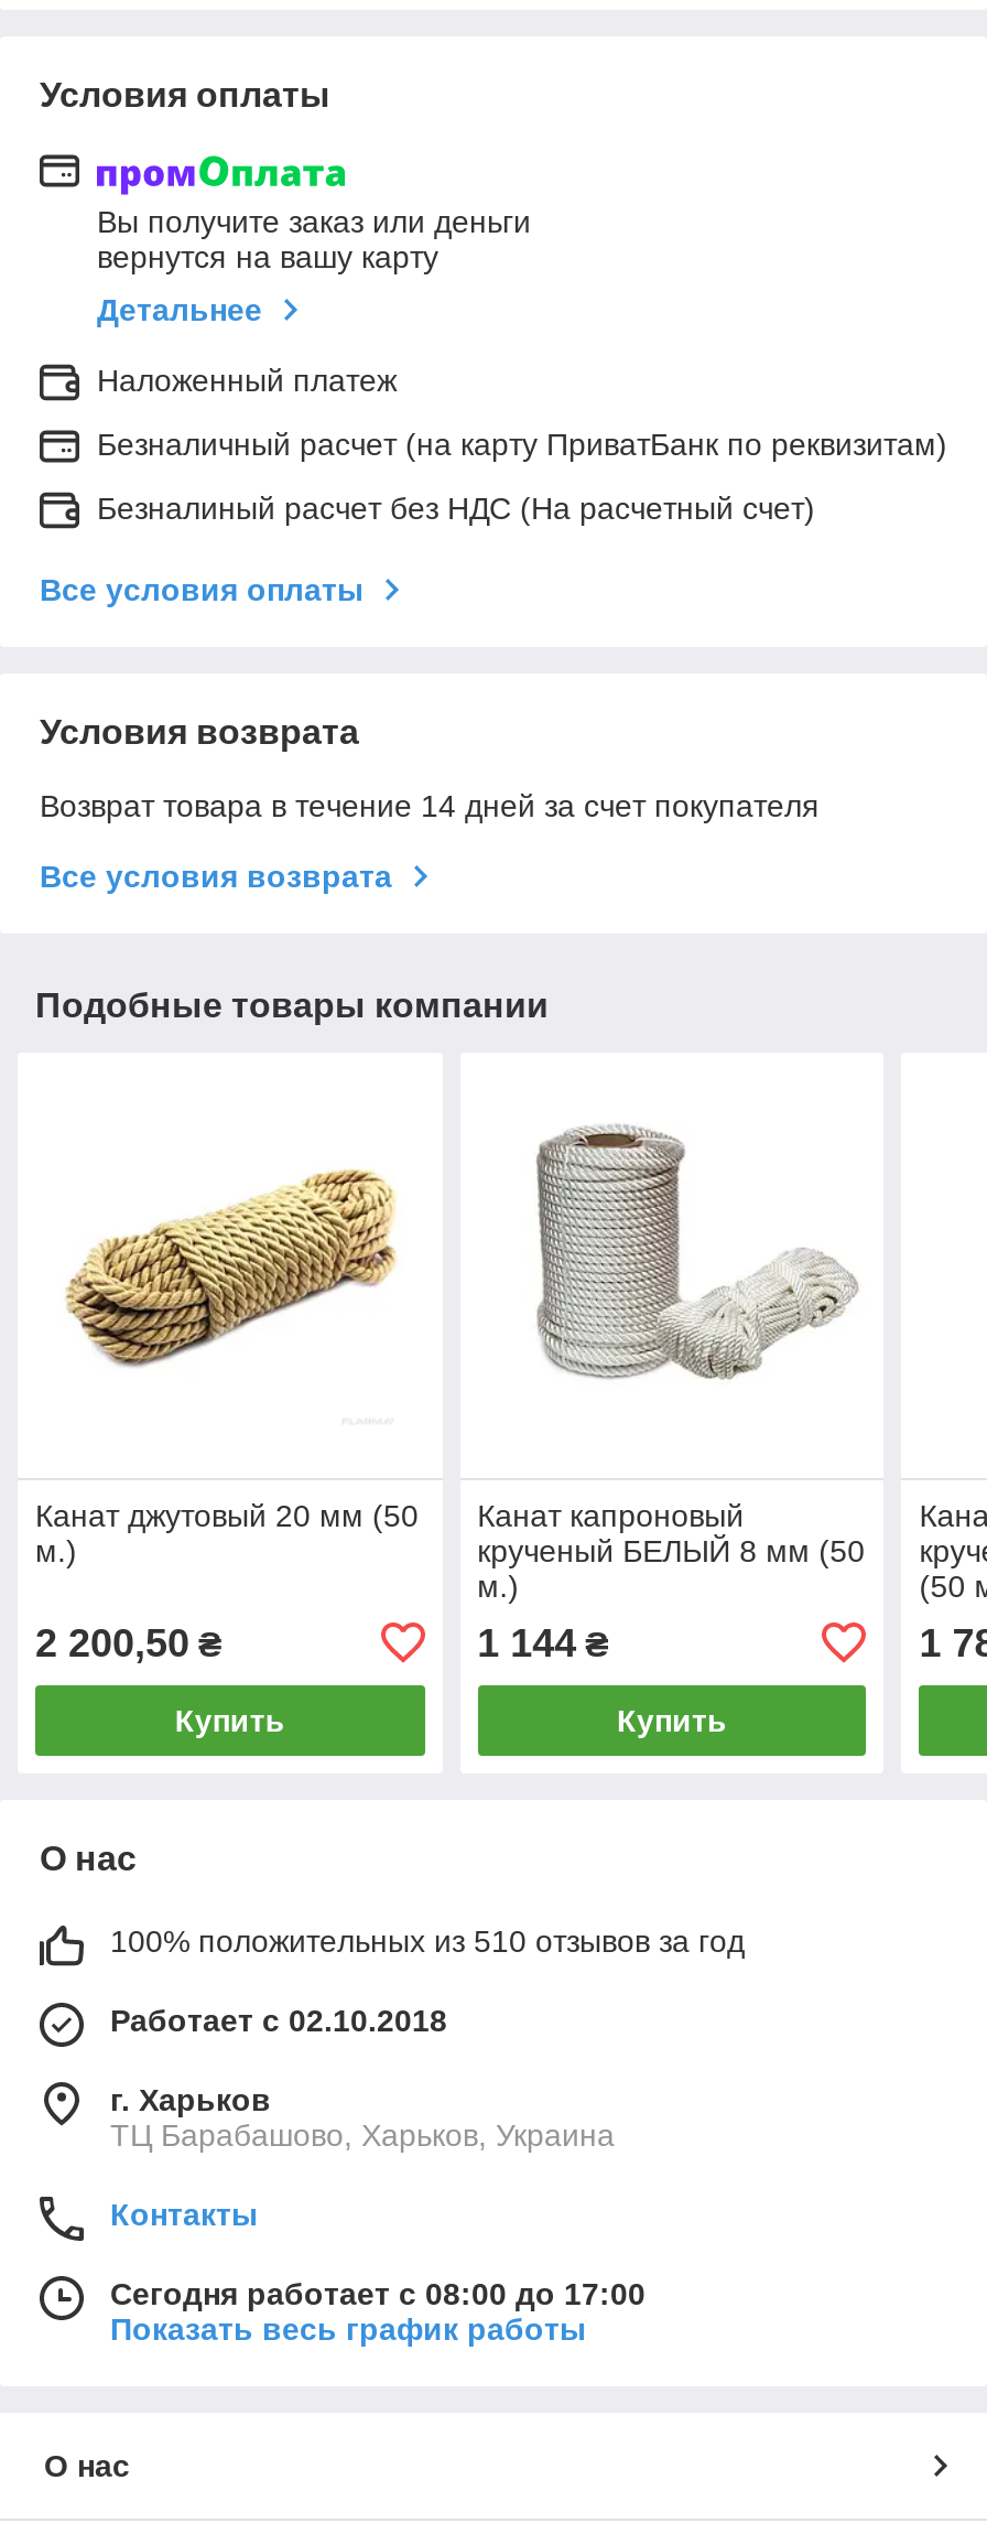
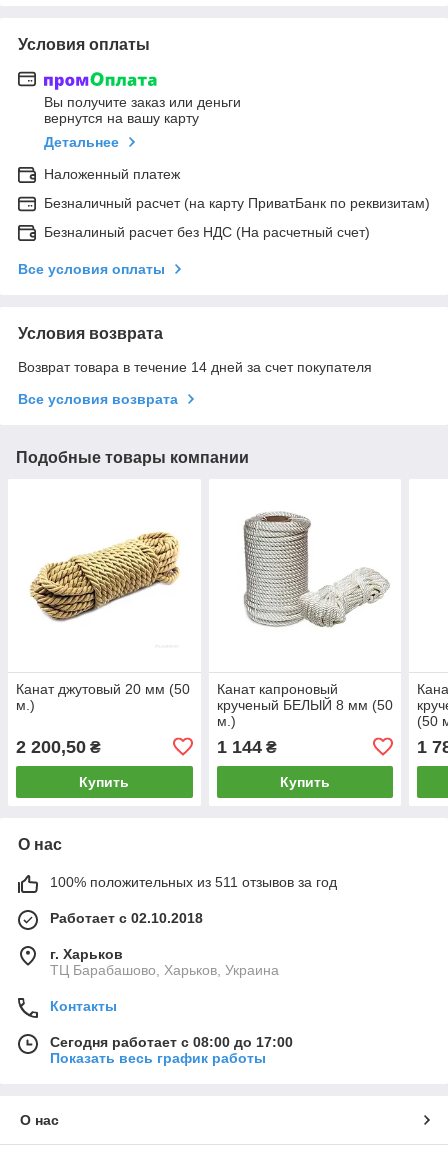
[110,1923,745,1958] 100% положительных из 510 отзывов за год -> [50,874,337,890] 100% положительных из 511 отзывов за год

